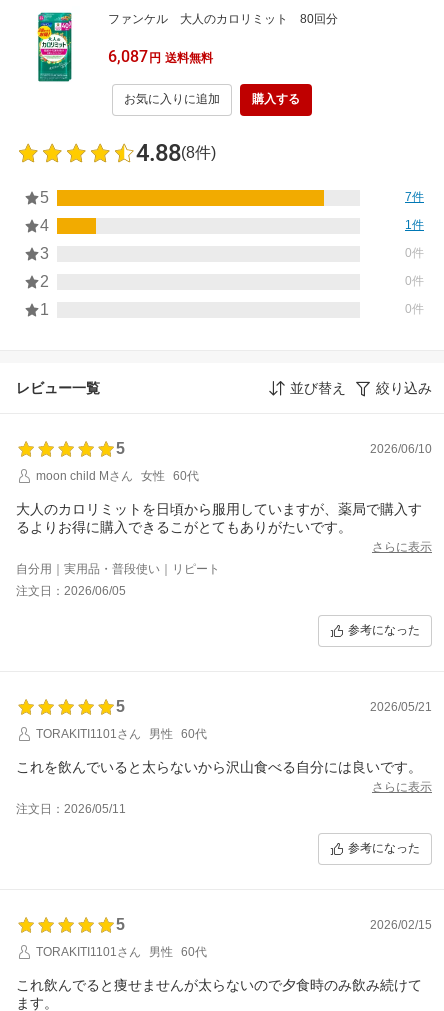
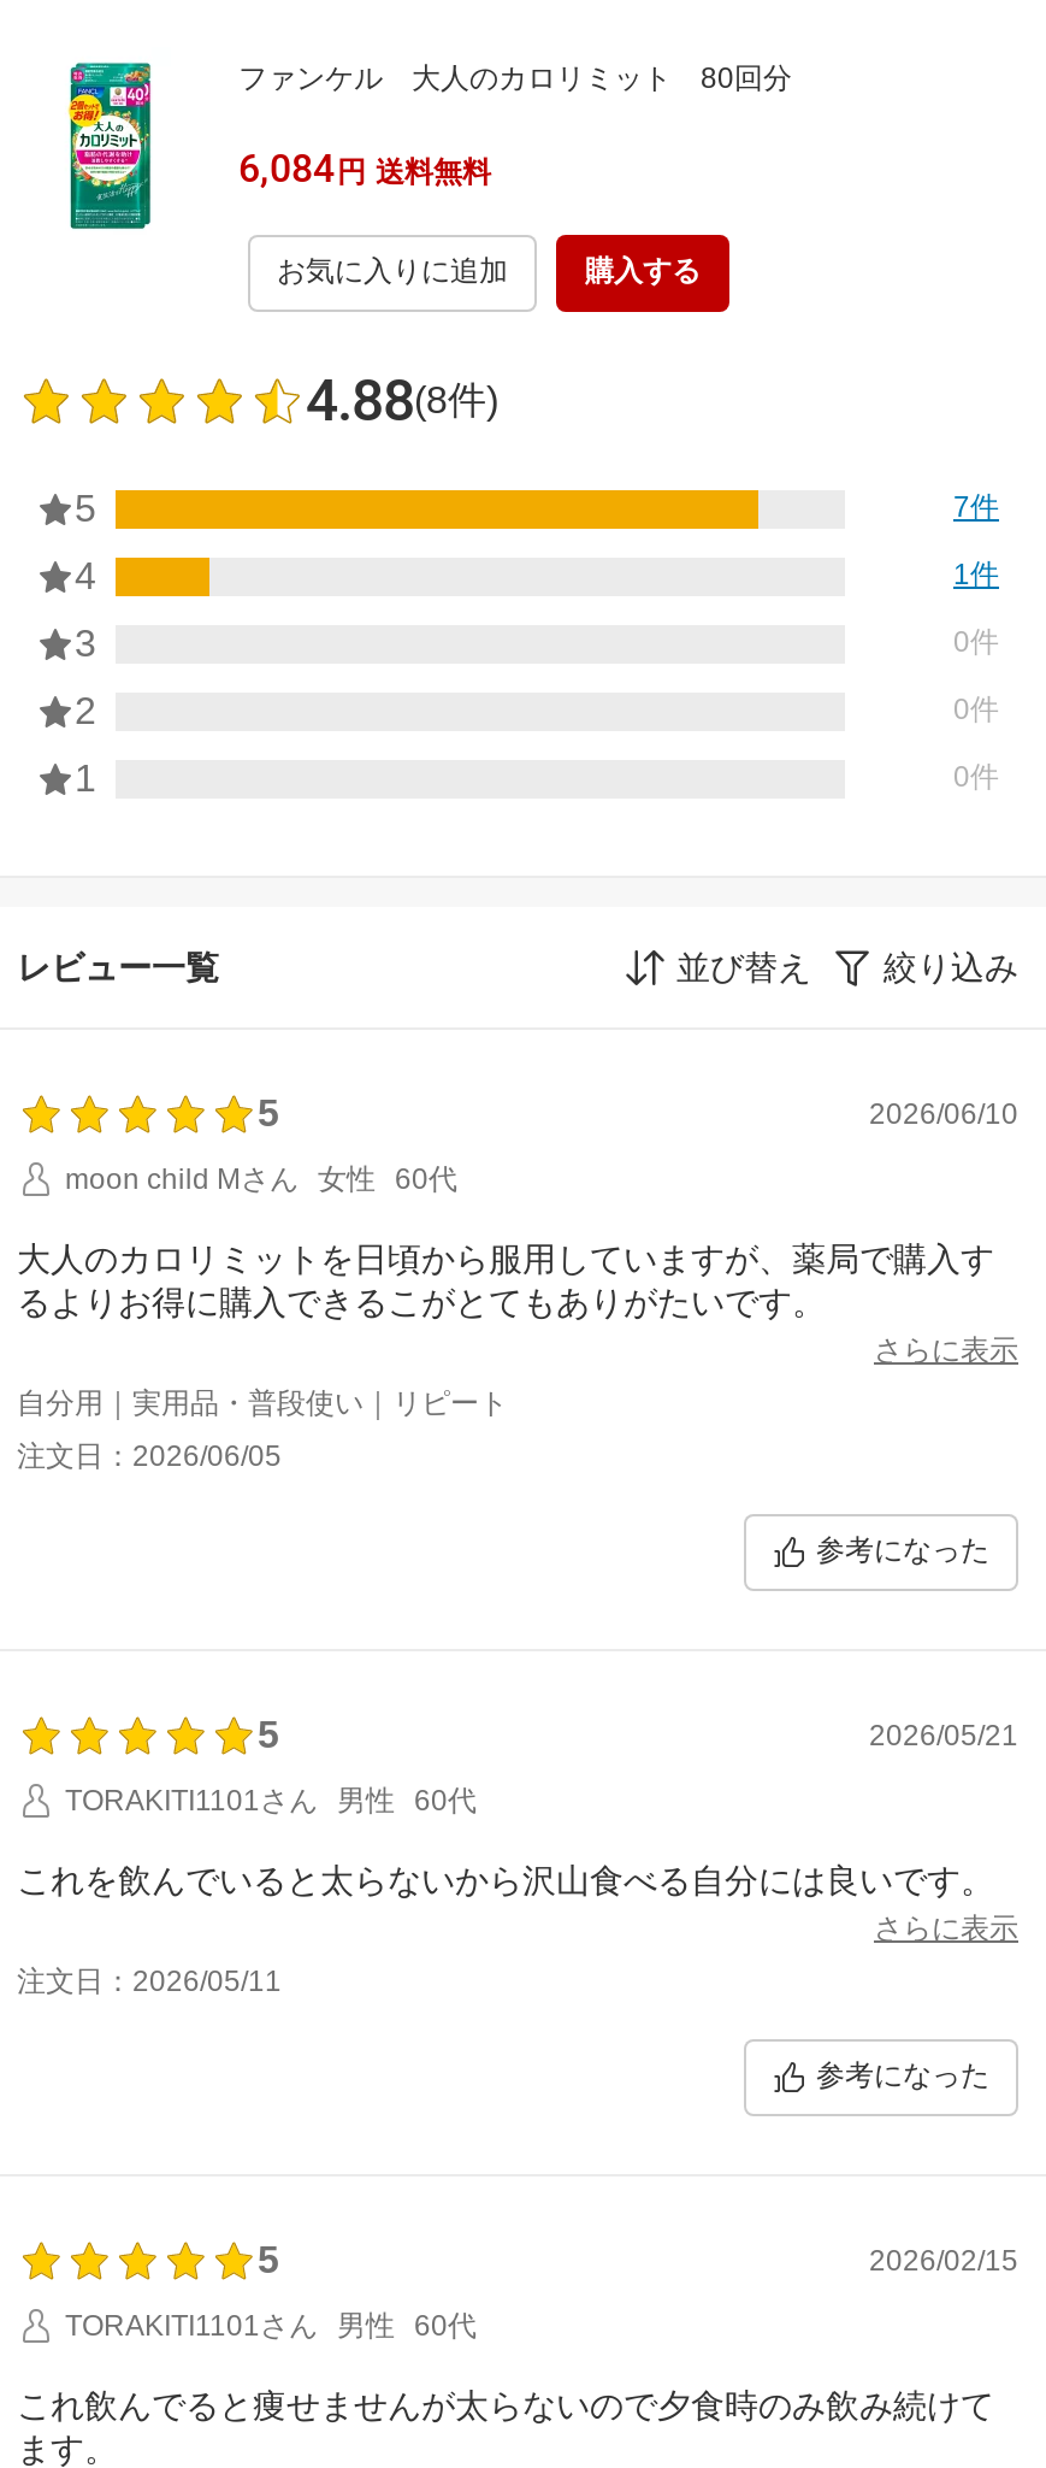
[108,47,213,66] 6,087円 送料無料 -> [238,145,491,191] 6,084円 送料無料

